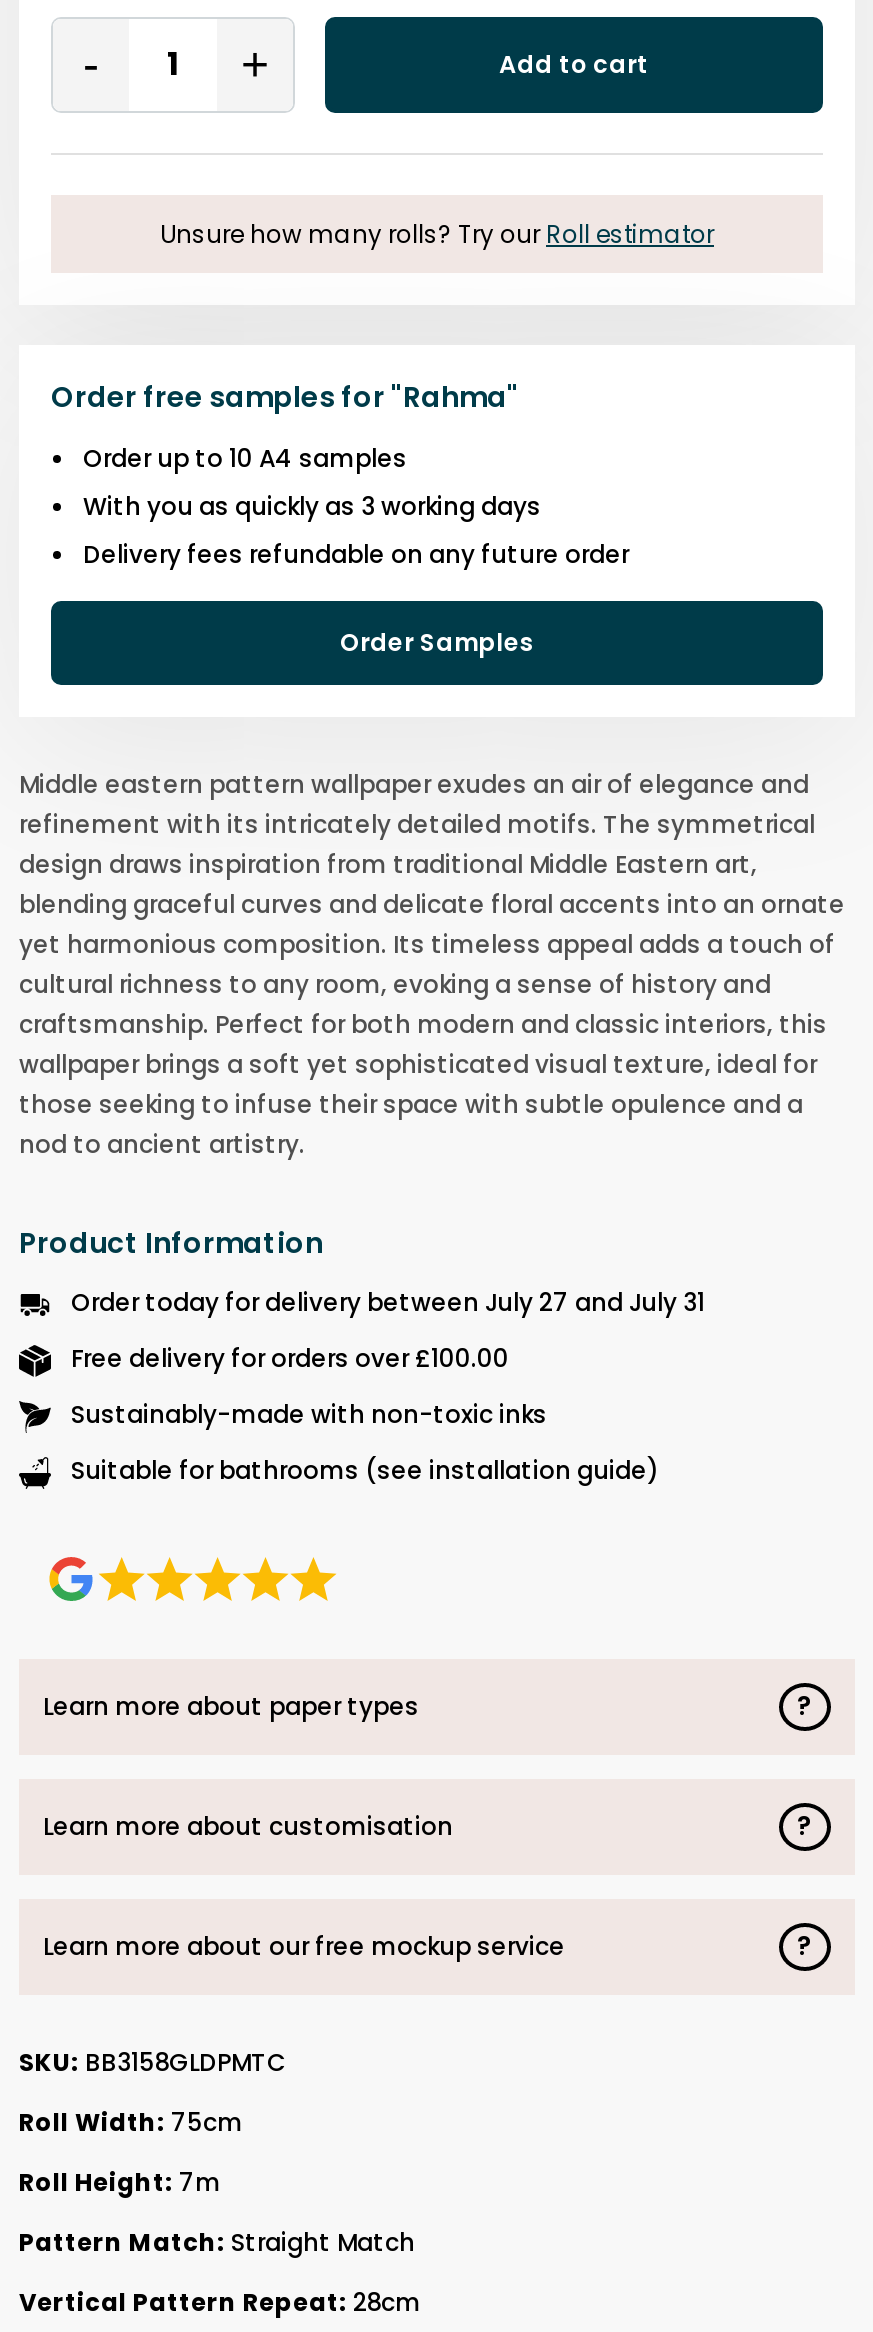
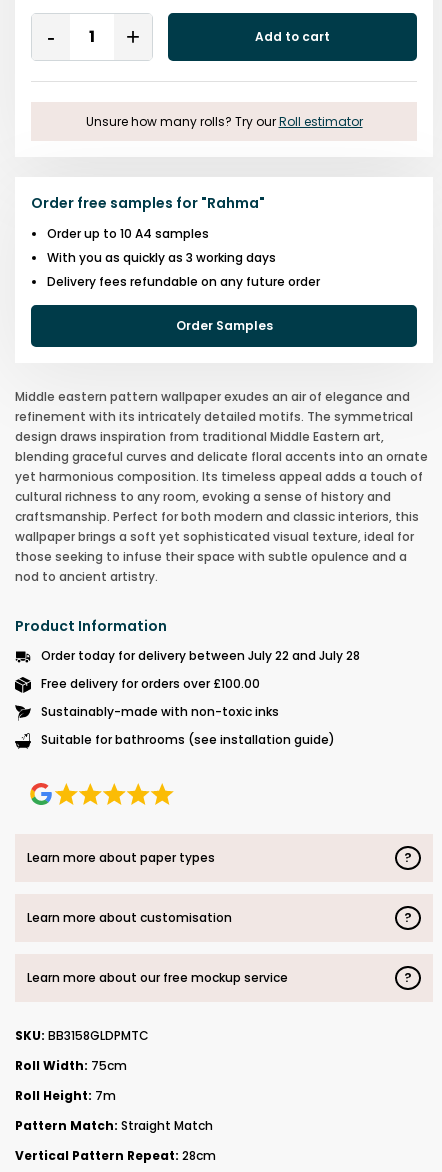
[71,1285,705,1319] Order today for delivery between July 27 and July 31 -> [41,647,360,664] Order today for delivery between July 22 and July 28

